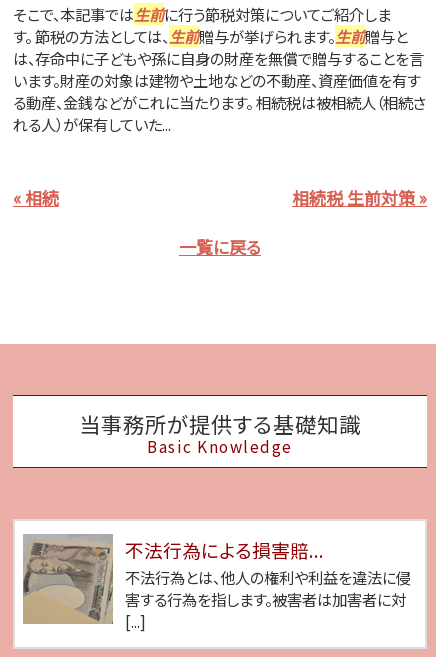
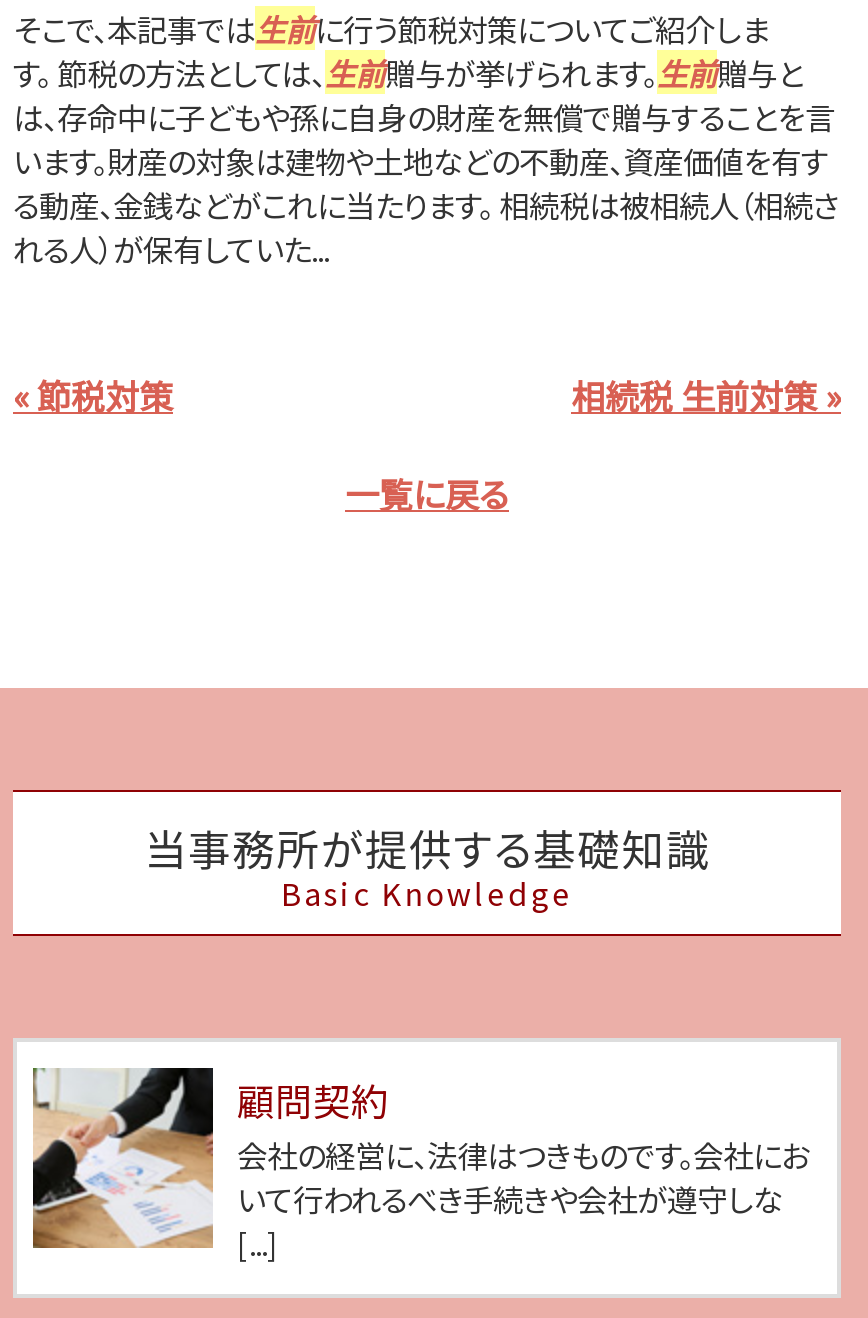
[13,185,59,210] « 相続 -> [13,371,173,421] « 節税対策
[22,534,411,625] [image] | 不法行為による損害賠... | 不法行為とは、他人の権利や利益を違法に侵 | 害する行為を指します。被害者は加害者に対 -> [31,1068,809,1250] [image] | 顧問契約 | 会社の経営に、法律はつきものです。会社にお | いて行われるべき手続きや会社が遵守しな

